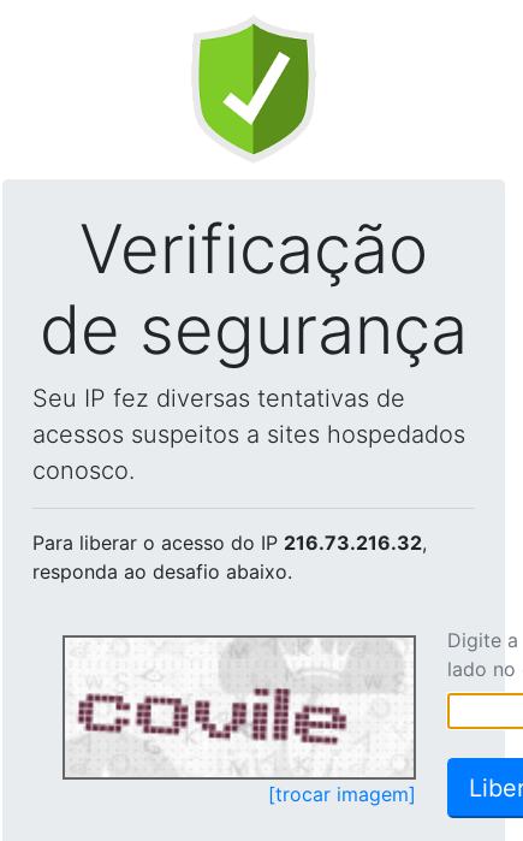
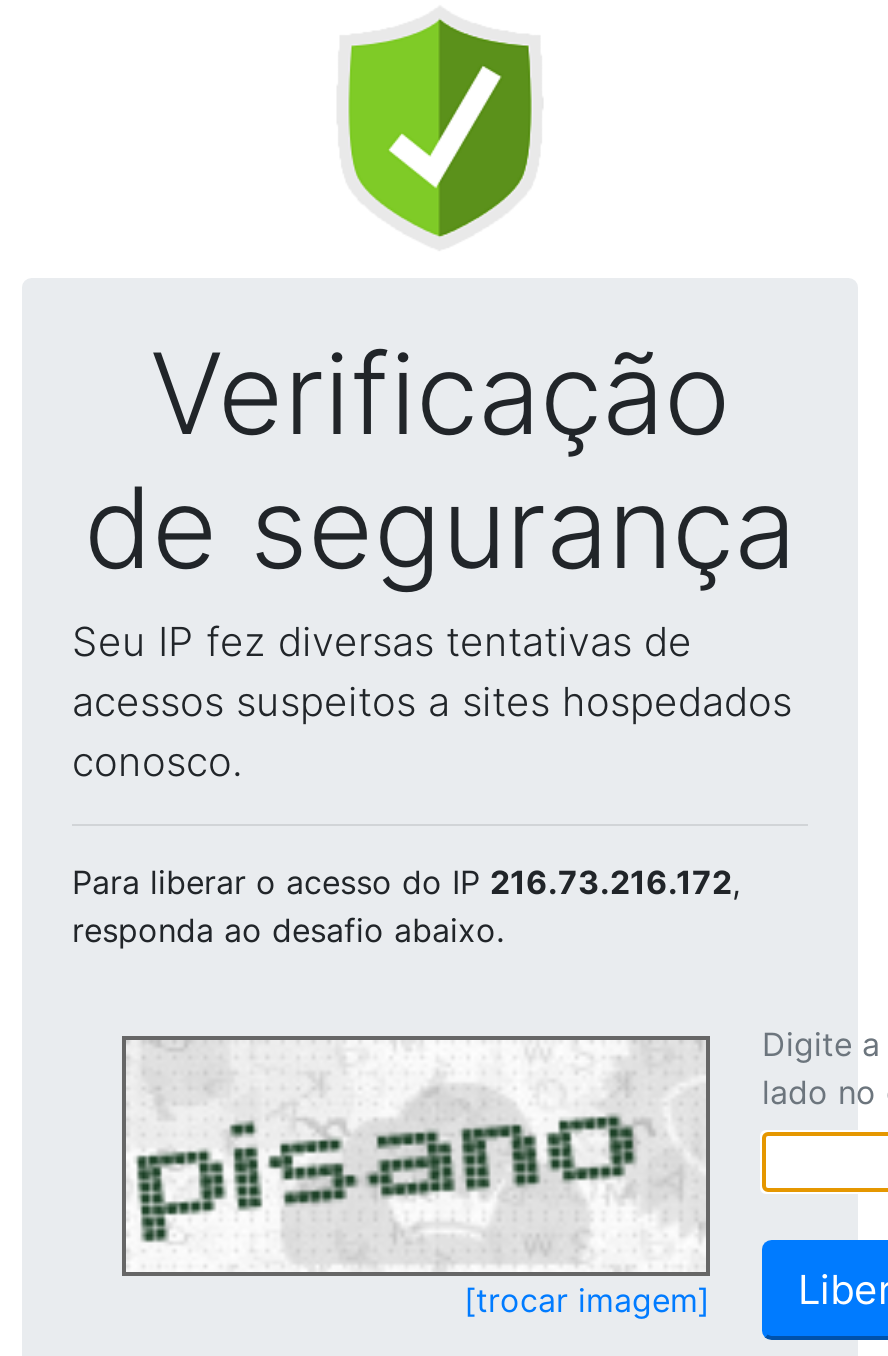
[32,531,427,555] Para liberar o acesso do IP 216.73.216.32, -> [72,862,740,902] Para liberar o acesso do IP 216.73.216.172,
[71,639,411,771] [image] -> [136,1042,698,1266] [image]

